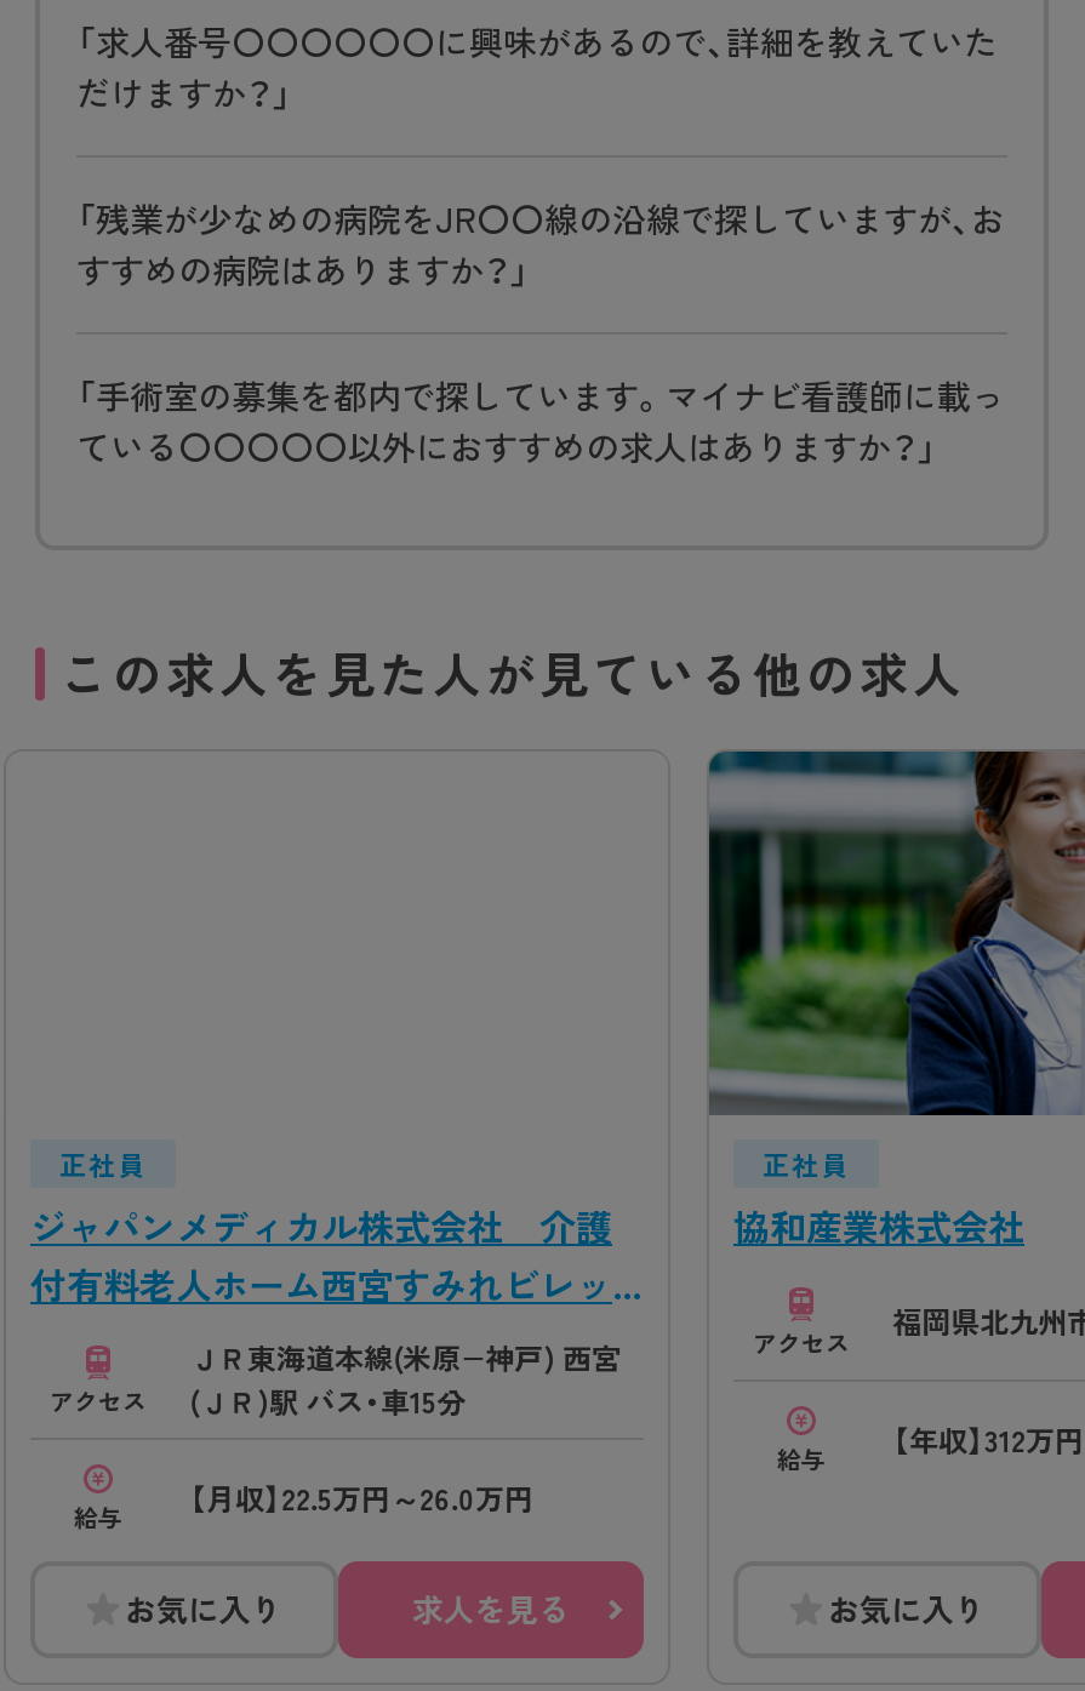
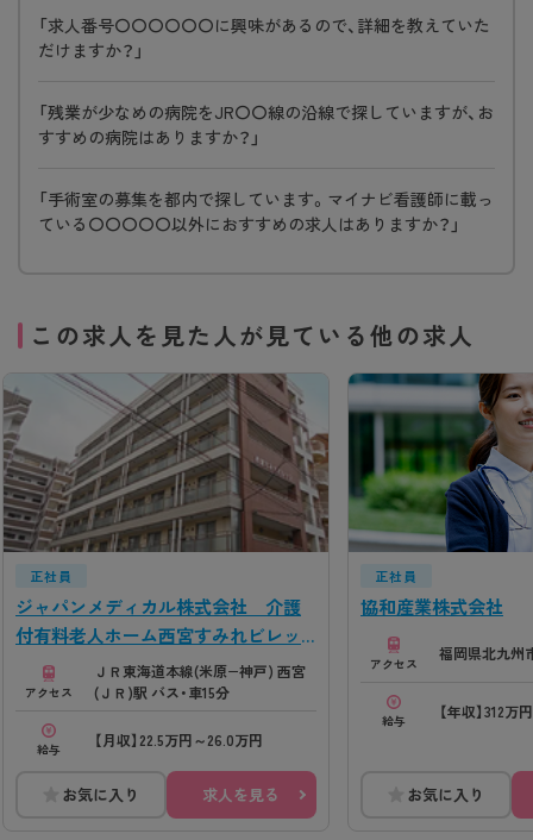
none -> [4,372,330,553] [image]

